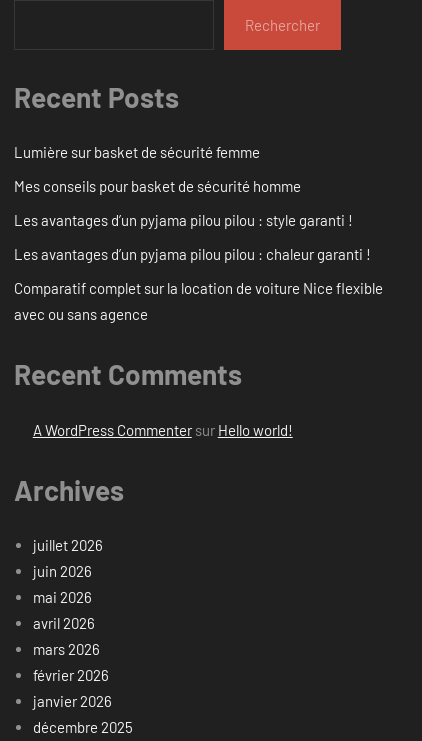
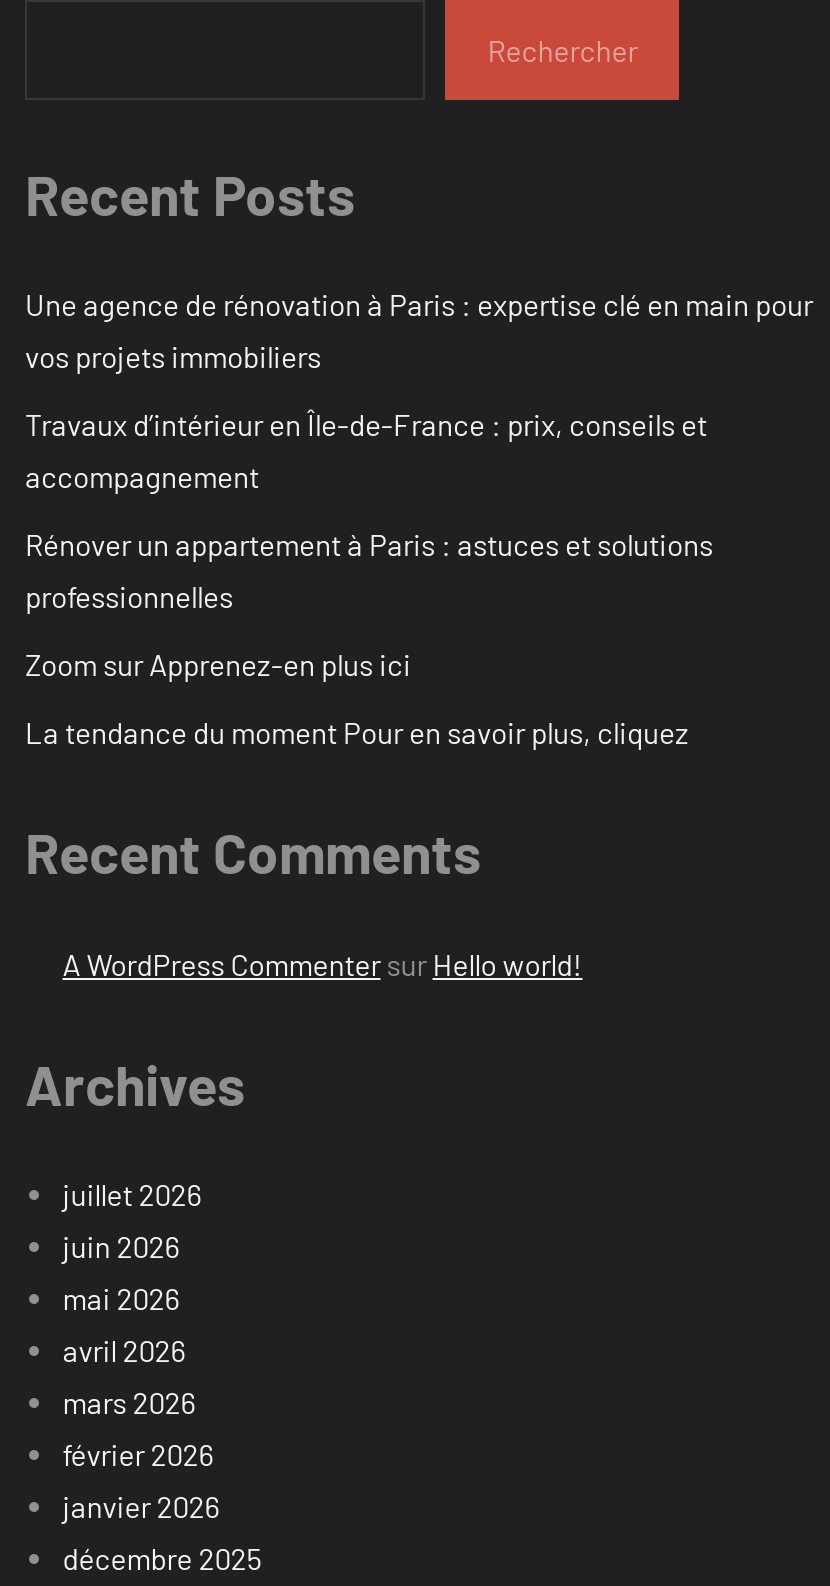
[14,143,260,161] Lumière sur basket de sécurité femme -> [25,287,813,375] Une agence de rénovation à Paris : expertise clé en main pour | vos projets immobiliers
[14,177,301,195] Mes conseils pour basket de sécurité homme -> [25,407,707,495] Travaux d’intérieur en Île-de-France : prix, conseils et | accompagnement
[14,211,353,229] Les avantages d’un pyjama pilou pilou : style garanti ! -> [25,527,713,615] Rénover un appartement à Paris : astuces et solutions | professionnelles
[14,245,371,263] Les avantages d’un pyjama pilou pilou : chaleur garanti ! -> [25,647,411,683] Zoom sur Apprenez-en plus ici
[14,279,383,323] Comparatif complet sur la location de voiture Nice flexible | avec ou sans agence -> [25,715,689,751] La tendance du moment Pour en savoir plus, cliquez

